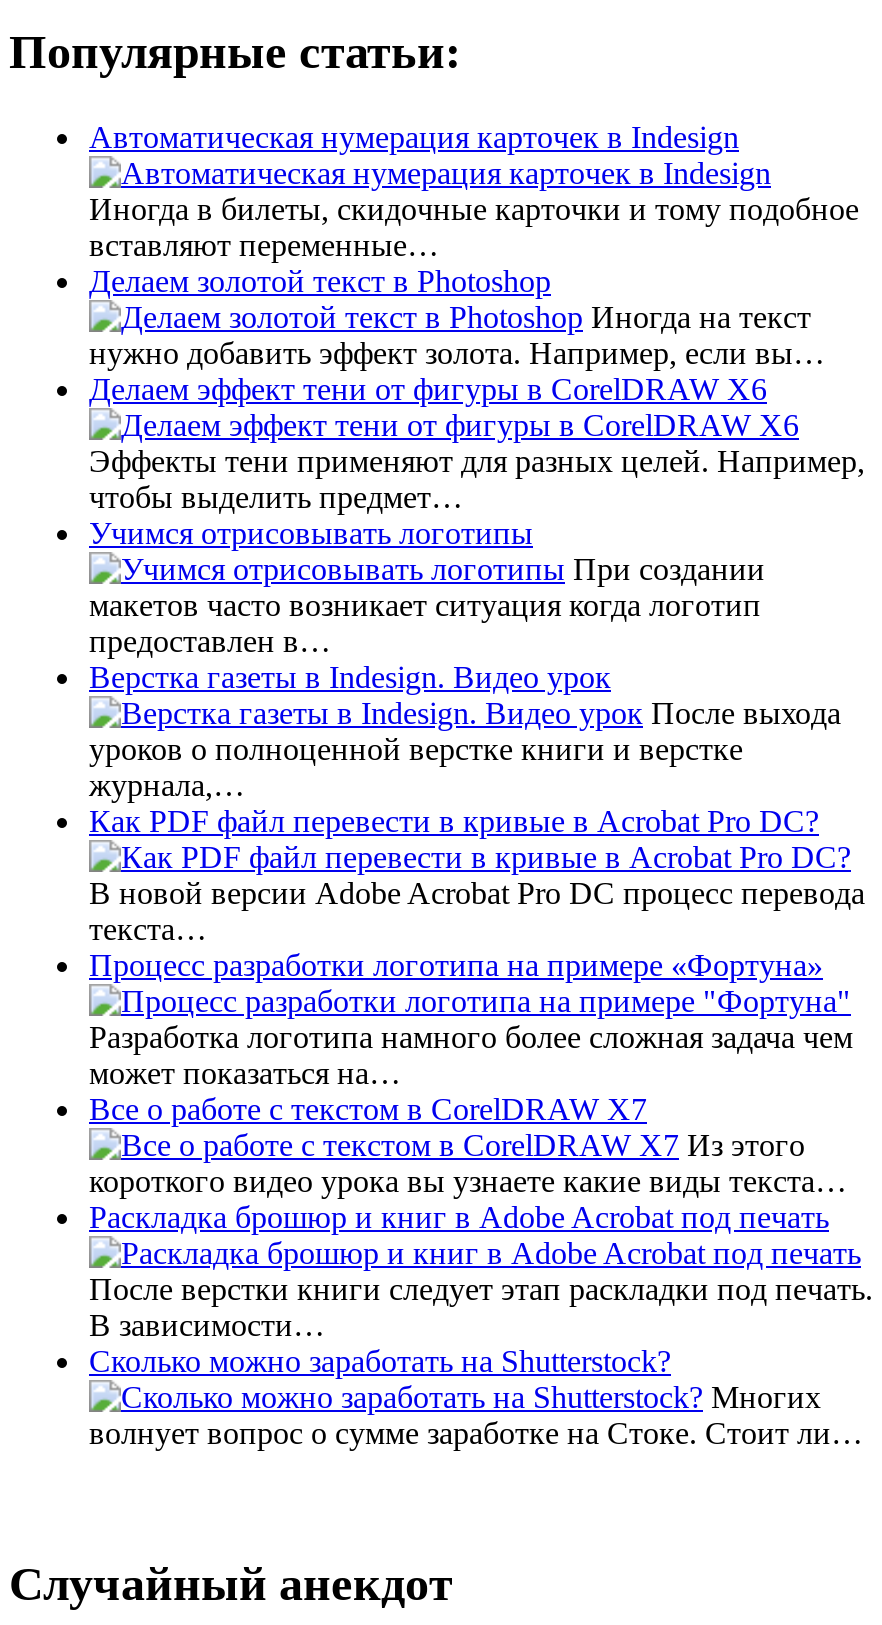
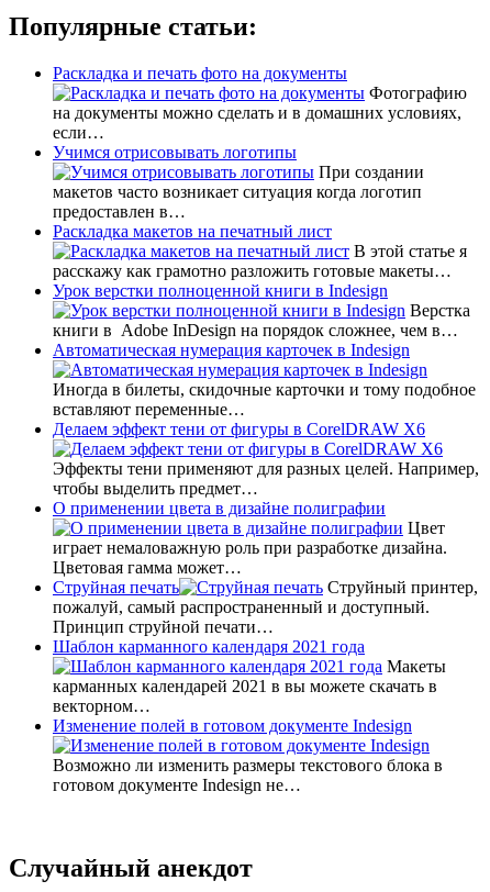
moved [89,119,739,153] -> [53,340,410,359]: Автоматическая нумерация карточек в Indesign
moved [89,191,859,405] -> [53,380,476,438]: Иногда в билеты, скидочные карточки и тому подобное | вставляют переменные… | Делаем эффект тени от фигуры в CorelDRAW X6
[89,263,825,369] Делаем золотой текст в Photoshop | Иногда на текст | нужно добавить эффект золота. Например, если вы… -> [53,63,467,141] Раскладка и печать фото на документы | Фотографию | на документы можно сделать и в домашних условиях, | если…
moved [89,443,865,513] -> [53,459,479,497]: Эффекты тени применяют для разных целей. Например, | чтобы выделить предмет…
moved [89,515,765,657] -> [53,142,424,220]: Учимся отрисовывать логотипы | При создании | макетов часто возникает ситуация когда логотип | предоставлен в…
[89,659,841,837] Верстка газеты в Indesign. Видео урок | После выхода | уроков о полноценной верстке книги и верстке | журнала,… | Как PDF файл перевести в кривые в Acrobat Pro DC? -> [53,221,470,339] Раскладка макетов на печатный лист | В этой статье я | расскажу как грамотно разложить готовые макеты… | Урок верстки полноценной книги в Indesign | Верстка | книги в Adobe InDesign на порядок сложнее, чем в…
[89,875,865,981] В новой версии Adobe Acrobat Pro DC процесс перевода | текста… | Процесс разработки логотипа на примере «Фортуна» -> none
[89,1019,853,1233] Разработка логотипа намного более сложная задача чем | может показаться на… | Все о работе с текстом в CorelDRAW X7 | Из этого | короткого видео урока вы узнаете какие виды текста… | Раскладка брошюр и книг в Adobe Acrobat под печать -> [53,498,478,734] О применении цвета в дизайне полиграфии | Цвет | играет немаловажную роль при разработке дизайна. | Цветовая гамма может… | Струйная печать | Струйный принтер, | пожалуй, самый распространенный и доступный. | Принцип струйной печати… | Шаблон карманного календаря 2021 года | Макеты | карманных календарей 2021 в вы можете скачать в | векторном… | Изменение полей в готовом документе Indesign
[89,1271,873,1449] После верстки книги следует этап раскладки под печать. | В зависимости… | Сколько можно заработать на Shutterstock? | Многих | волнует вопрос о сумме заработке на Стоке. Стоит ли… -> [53,755,443,794] Возможно ли изменить размеры текстового блока в | готовом документе Indesign не…

